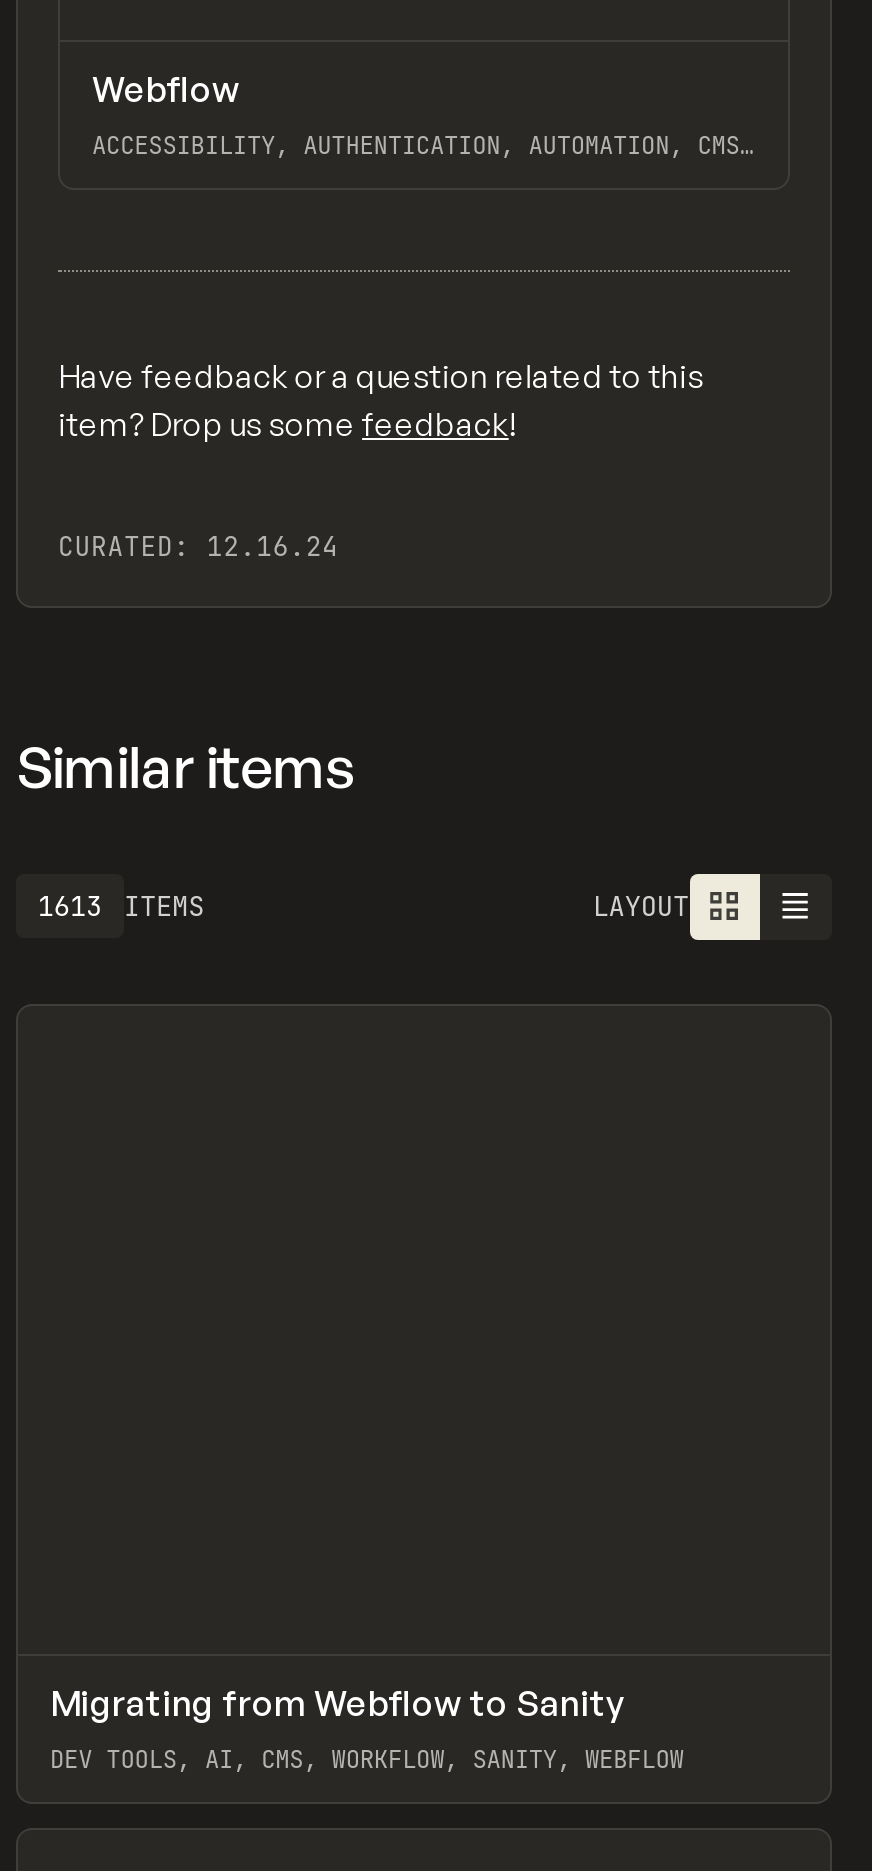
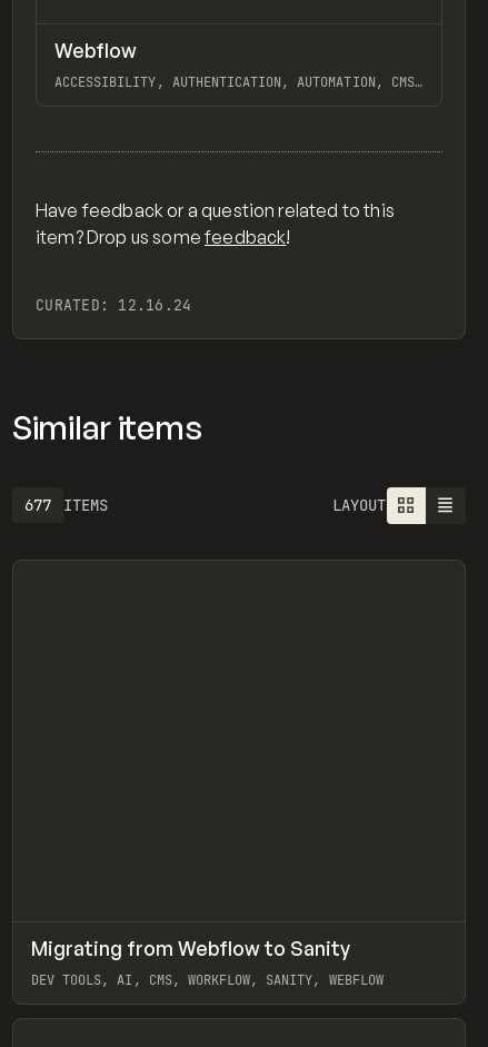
[38,887,204,924] 1613 ITEMS -> [24,495,108,515] 677 ITEMS

